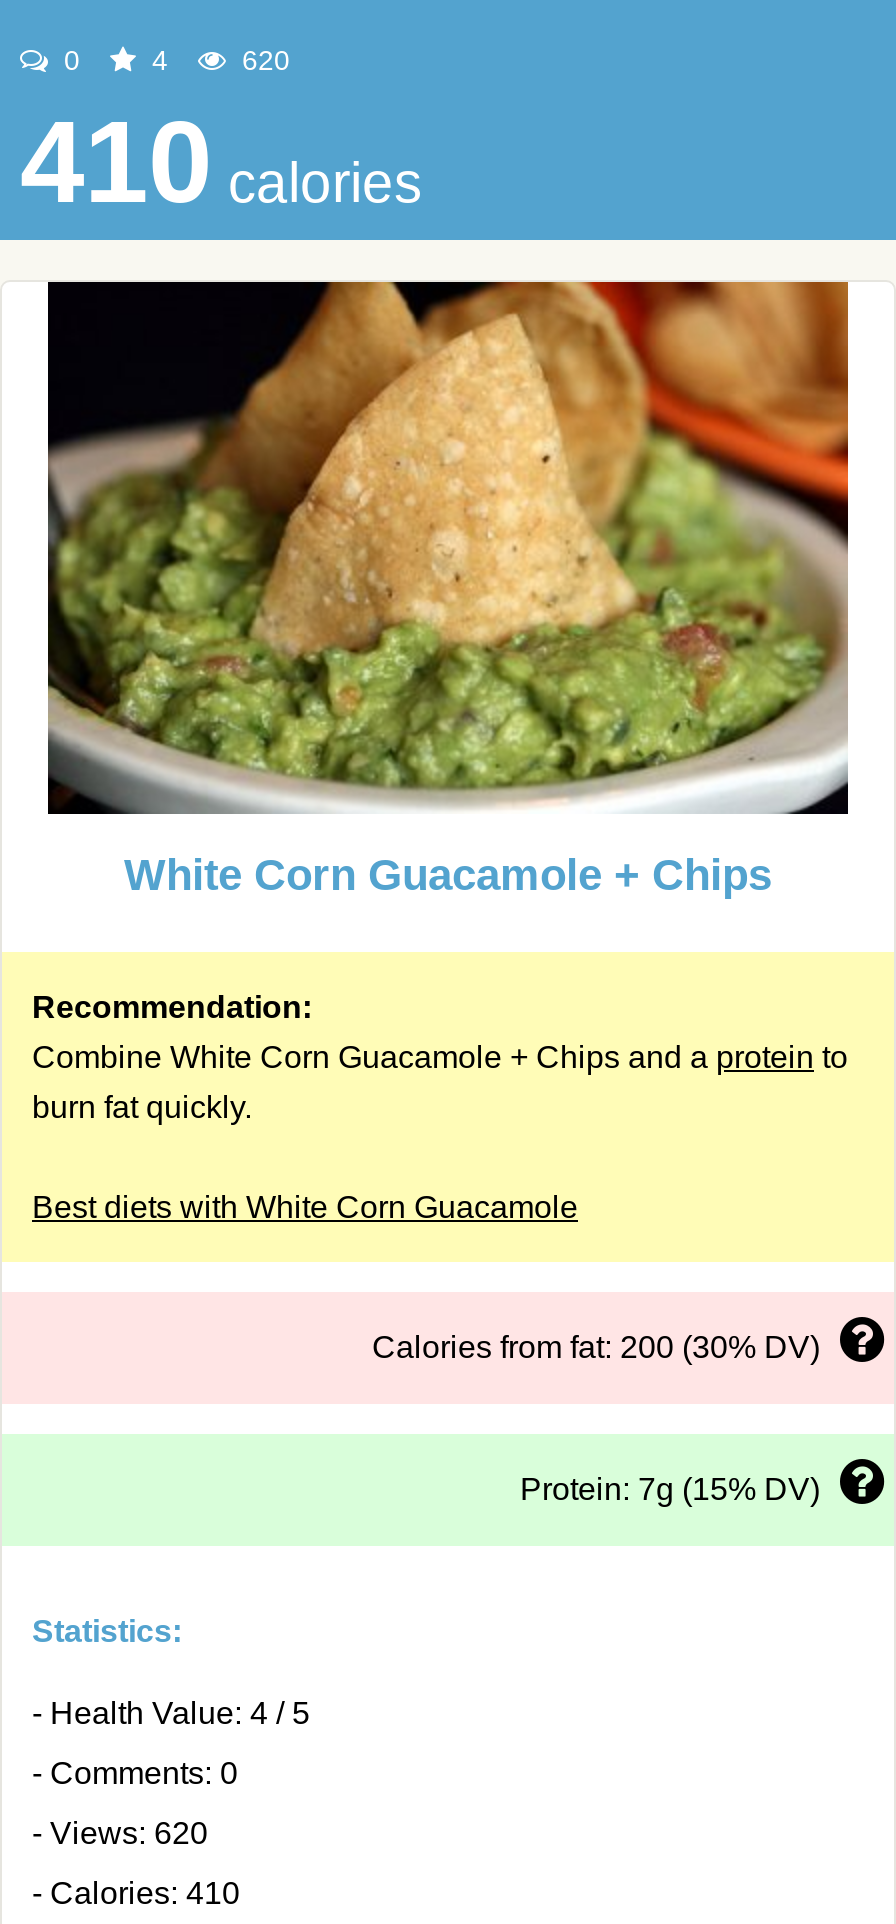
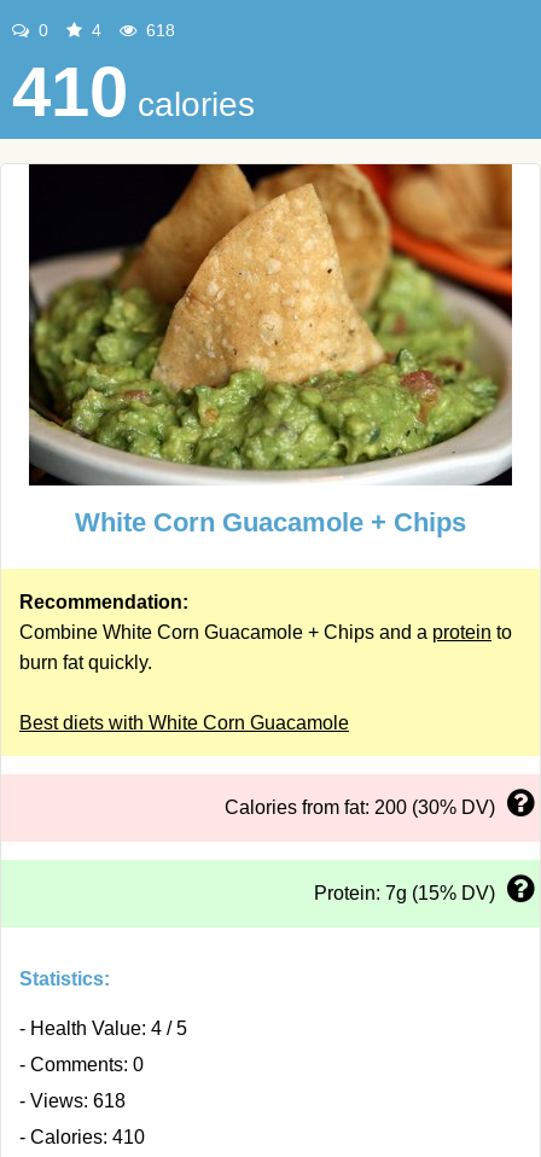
[234,44,290,76] 620 -> [141,21,175,40] 618
[32,1816,208,1850] - Views: 620 -> [19,1091,126,1111] - Views: 618

